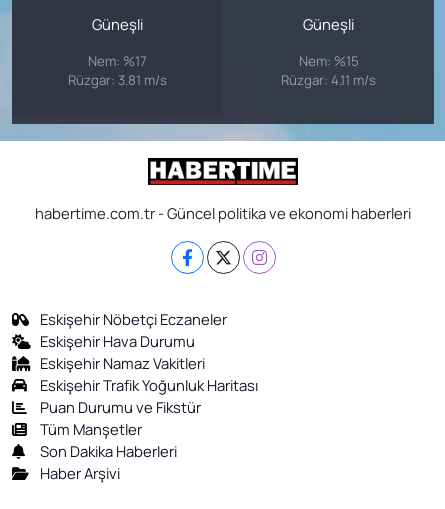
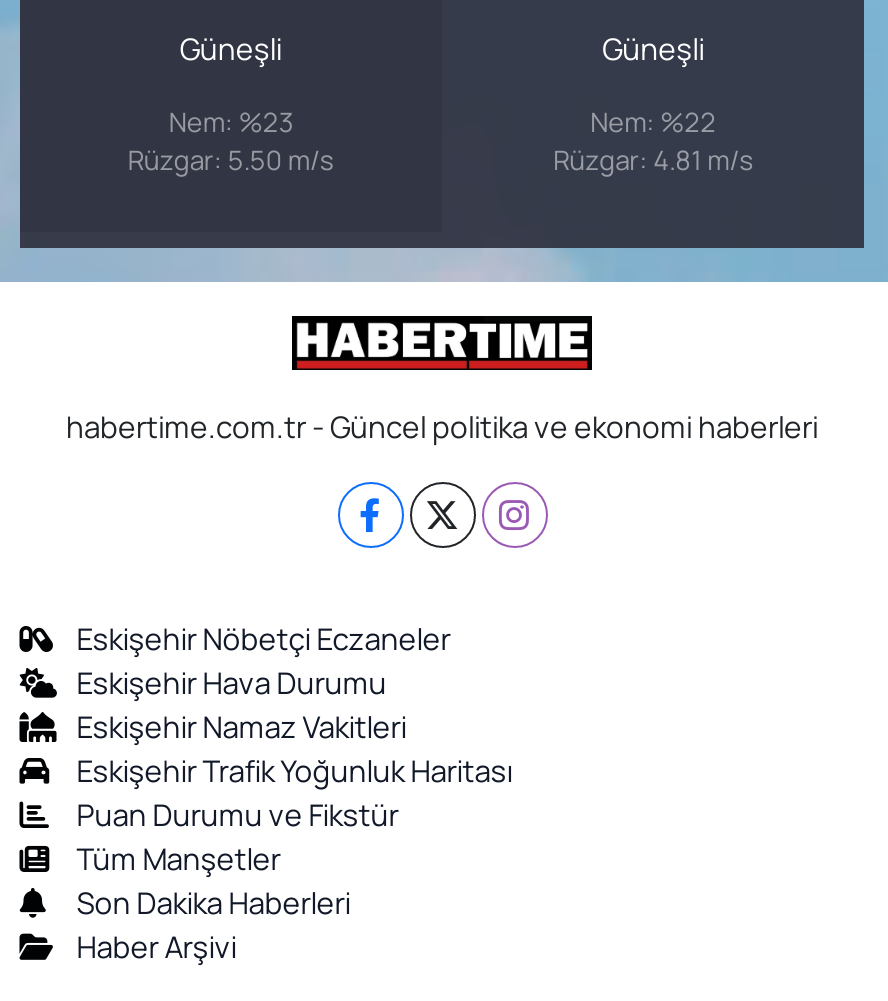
[68,52,167,89] Nem: %17 | Rüzgar: 3.81 m/s -> [128,104,334,178] Nem: %23 | Rüzgar: 5.50 m/s
[299,52,359,70] Nem: %15 -> [590,104,716,140] Nem: %22
[281,71,376,89] Rüzgar: 4.11 m/s -> [553,142,753,178] Rüzgar: 4.81 m/s

